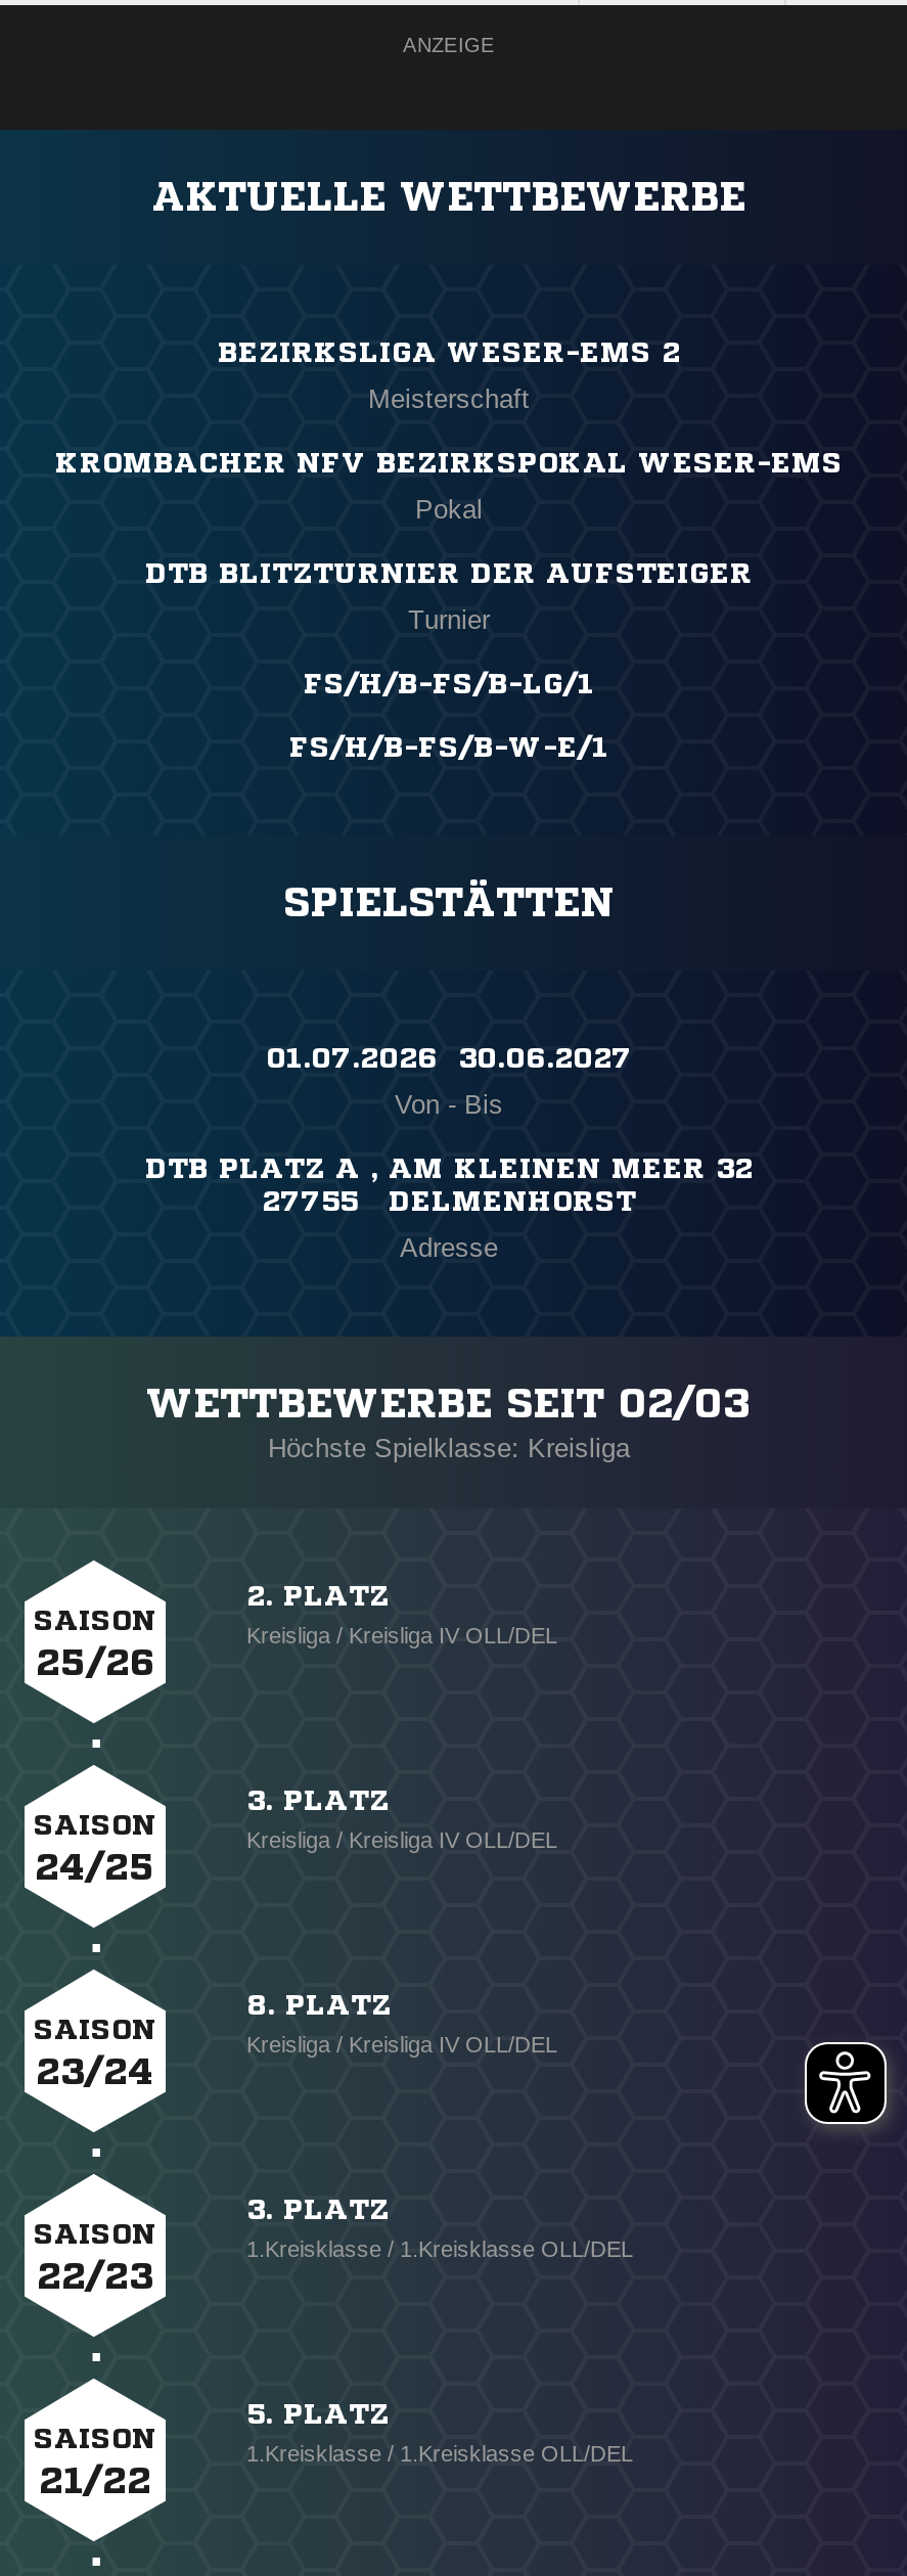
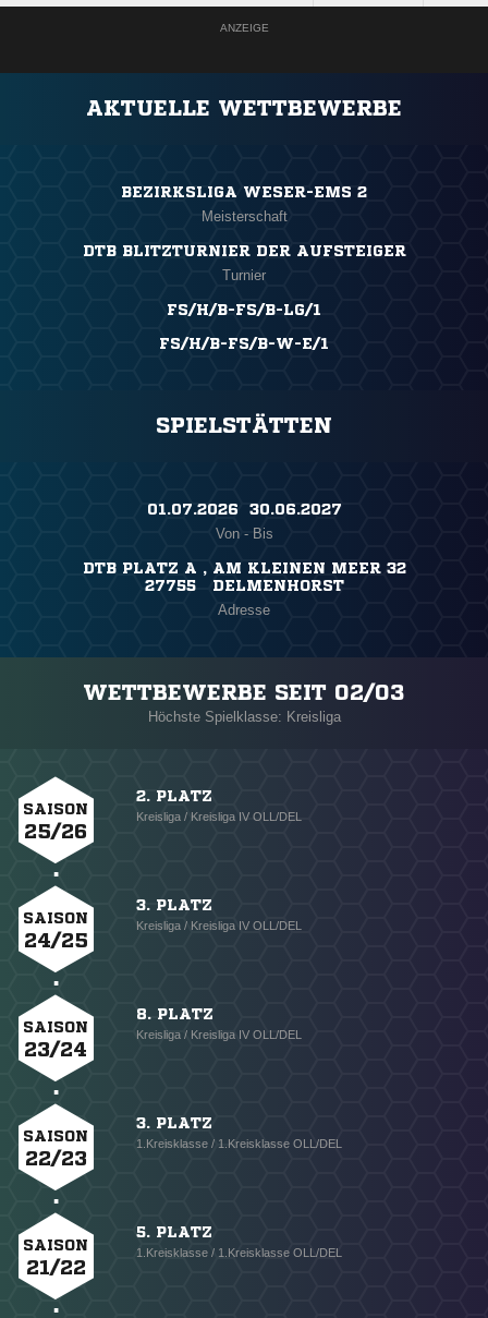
[55,450,843,525] KROMBACHER NFV BEZIRKSPOKAL WESER-EMS | Pokal -> none
[803,2040,891,2128] [image] -> none

